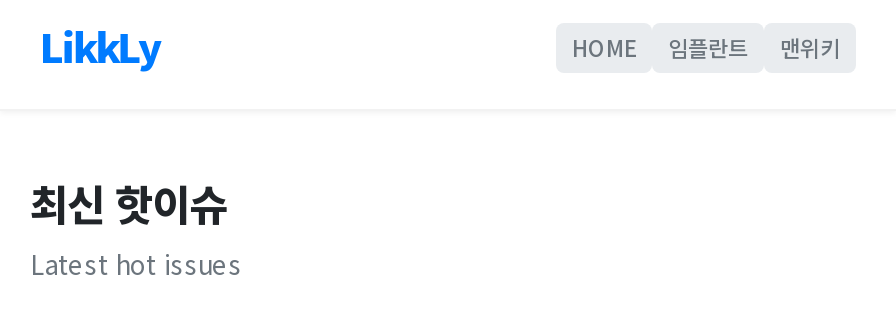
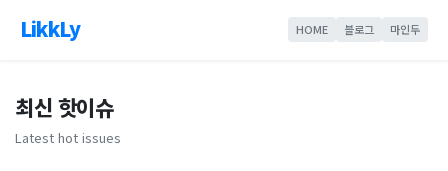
[668,30,840,62] 임플란트 | 맨위키 -> [344,20,420,36] 블로그 | 마인두

